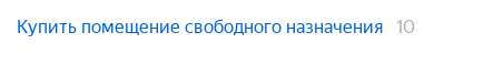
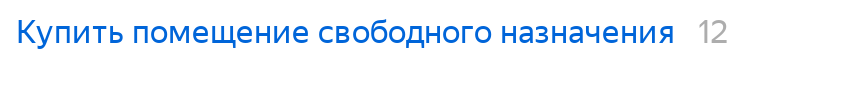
[17,17,415,37] Купить помещение свободного назначения 10 -> [16,13,728,51] Купить помещение свободного назначения 12

